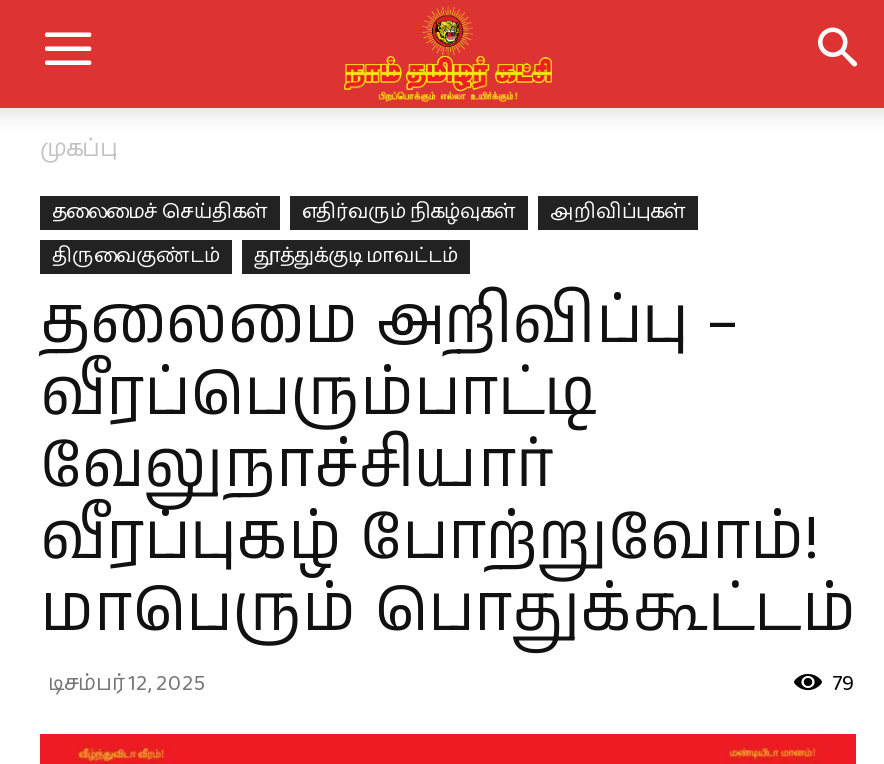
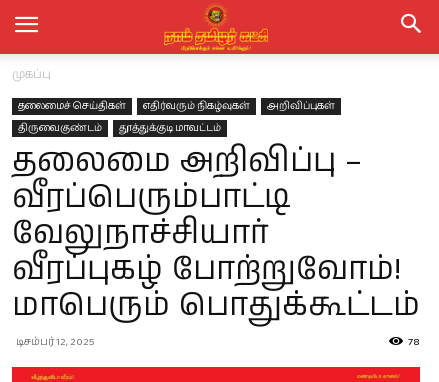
[832,666,856,700] 79 -> [408,333,420,350] 78

